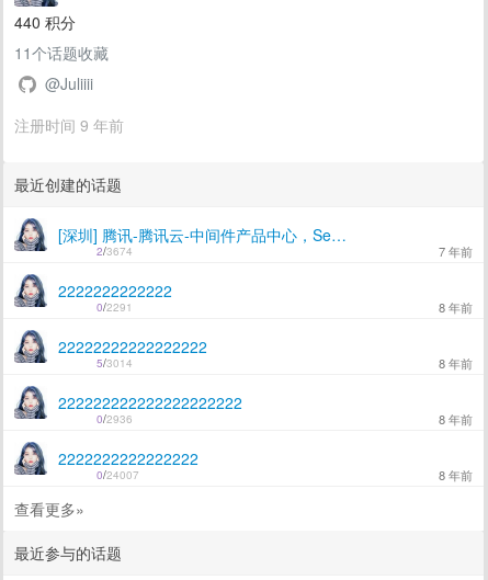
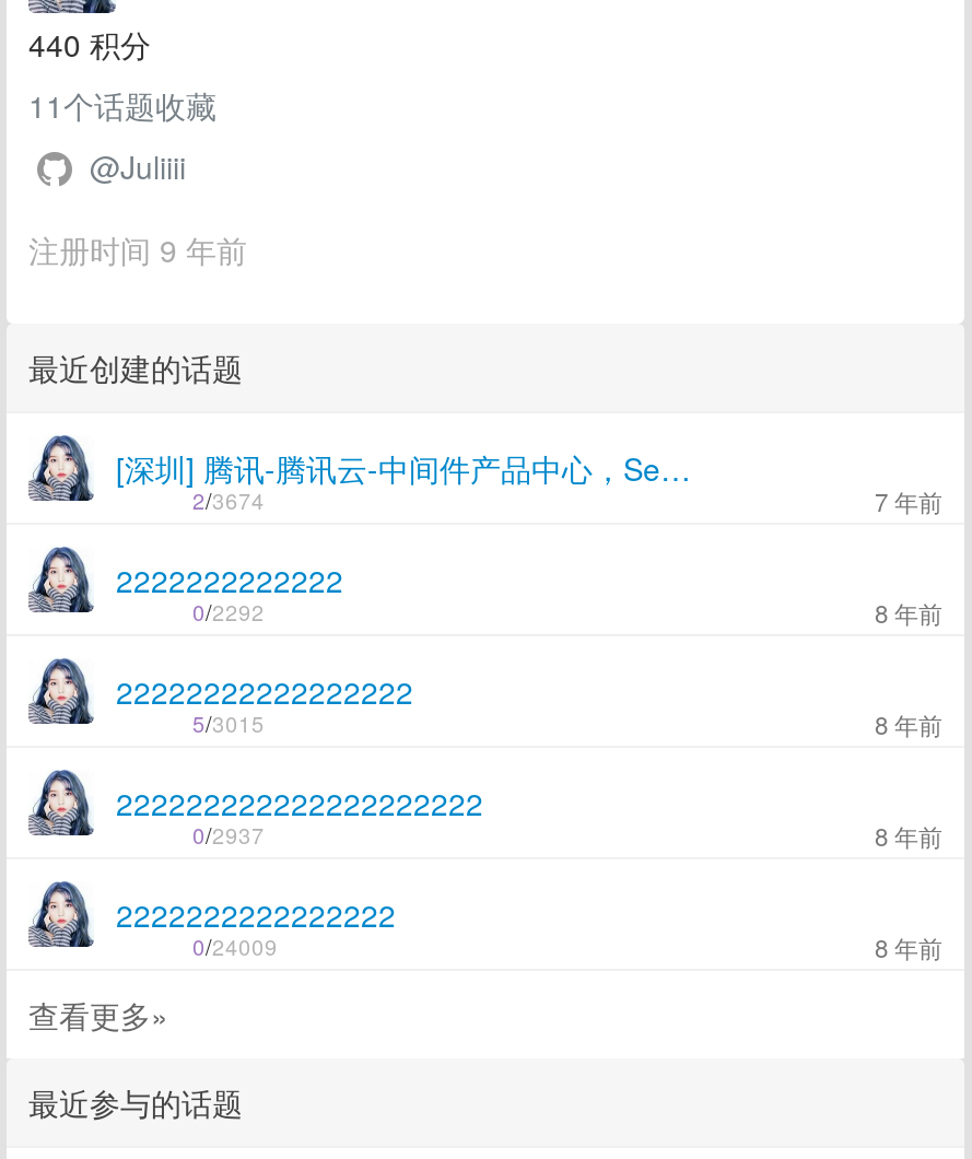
[97,299,133,315] 0 /2291 -> [192,597,265,628] 0 /2292
[97,355,133,371] 5 /3014 -> [192,709,265,739] 5 /3015
[97,411,133,427] 0 /2936 -> [192,820,265,851] 0 /2937
[97,467,139,482] 0 /24007 -> [192,932,278,962] 0 /24009

